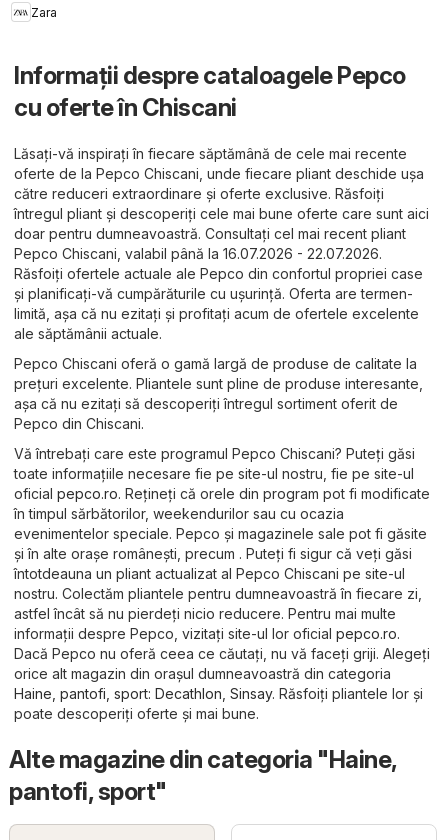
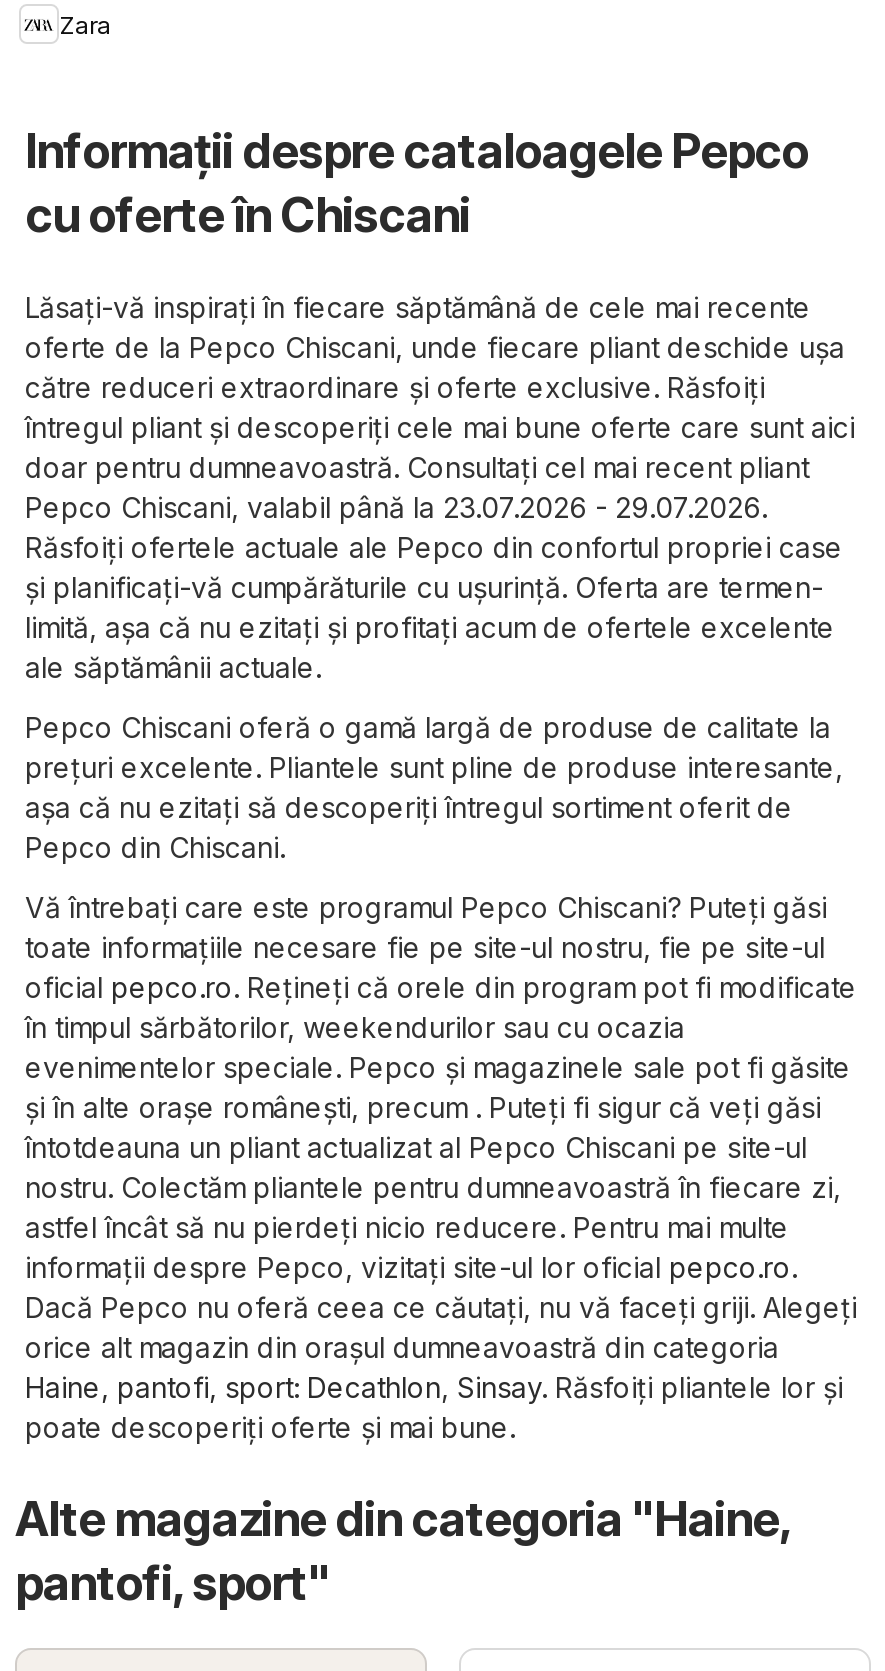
[14,245,382,262] Pepco Chiscani, valabil până la 16.07.2026 - 22.07.2026. -> [25,491,767,525] Pepco Chiscani, valabil până la 23.07.2026 - 29.07.2026.

